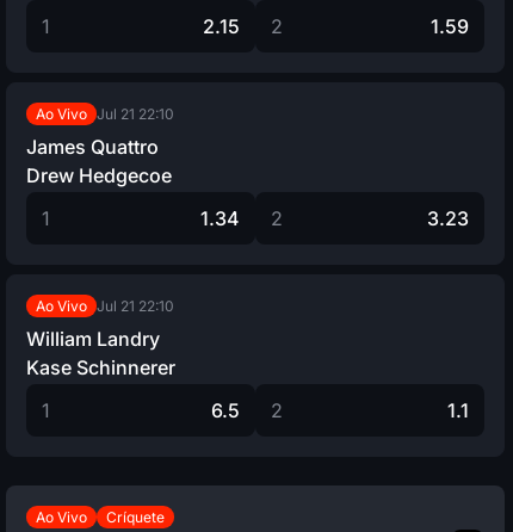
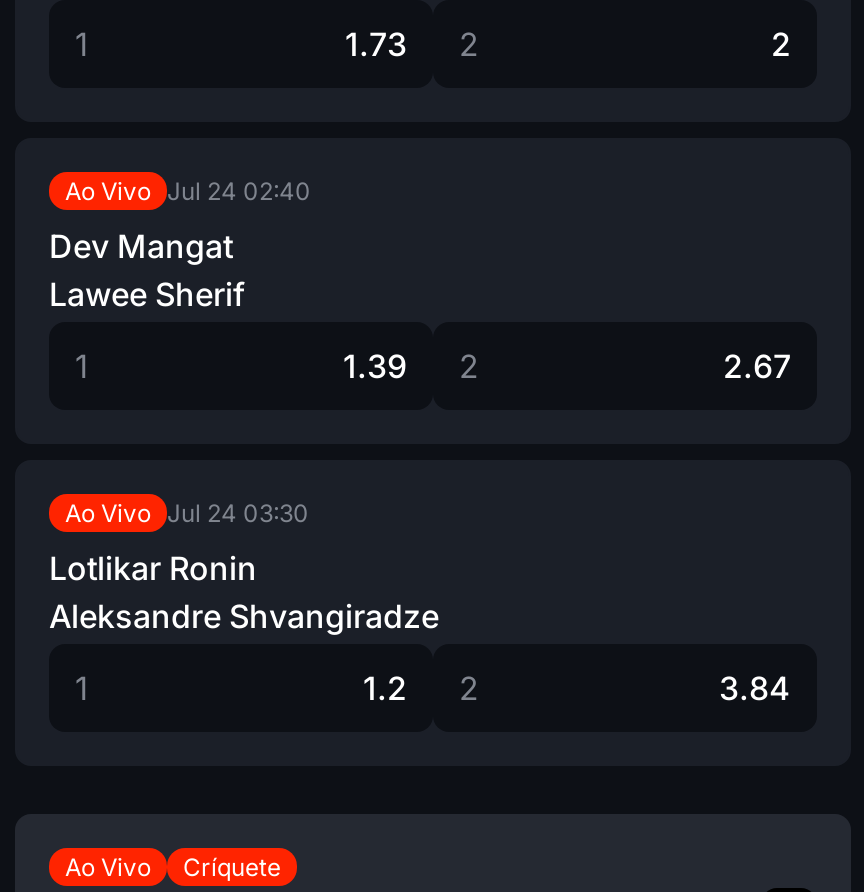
[203,14,283,38] 2.15 2 -> [345,24,479,64] 1.73 2
[431,14,469,38] 1.59 -> [771,24,791,64] 2
[36,104,174,123] Ao Vivo Jul 21 22:10 -> [65,175,311,206] Ao Vivo Jul 24 02:40
[26,135,172,187] James Quattro | Drew Hedgecoe -> [49,226,245,314] Dev Mangat | Lawee Sherif
[200,206,283,230] 1.34 2 -> [343,346,479,386] 1.39 2
[427,206,469,230] 3.23 -> [723,346,791,386] 2.67
[36,296,174,315] Ao Vivo Jul 21 22:10 -> [65,497,309,528] Ao Vivo Jul 24 03:30
[26,327,175,379] William Landry | Kase Schinnerer -> [49,548,439,636] Lotlikar Ronin | Aleksandre Shvangiradze
[211,398,283,422] 6.5 2 -> [363,668,479,708] 1.2 2
[447,398,469,422] 1.1 -> [719,668,791,708] 3.84

